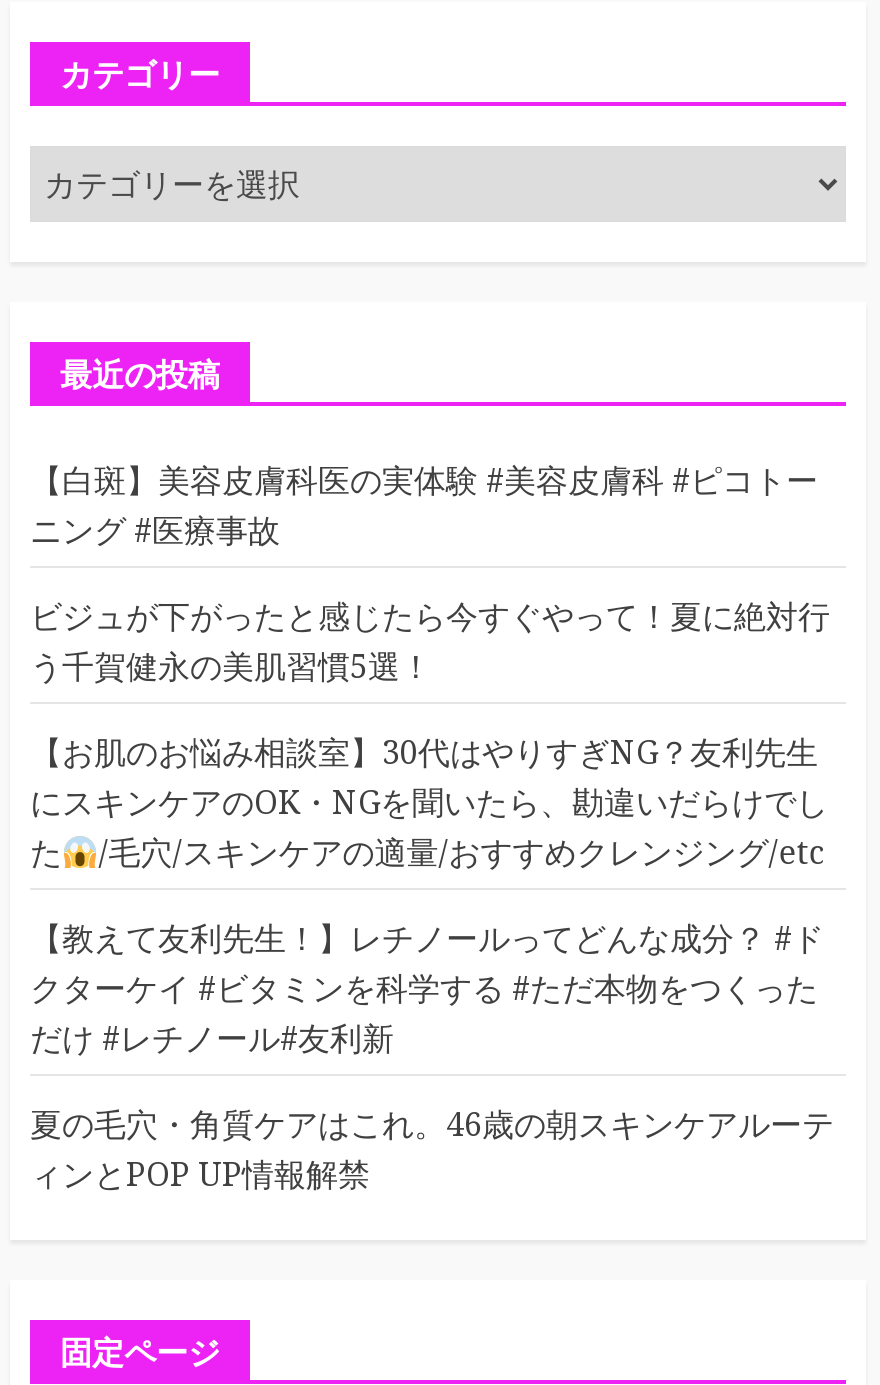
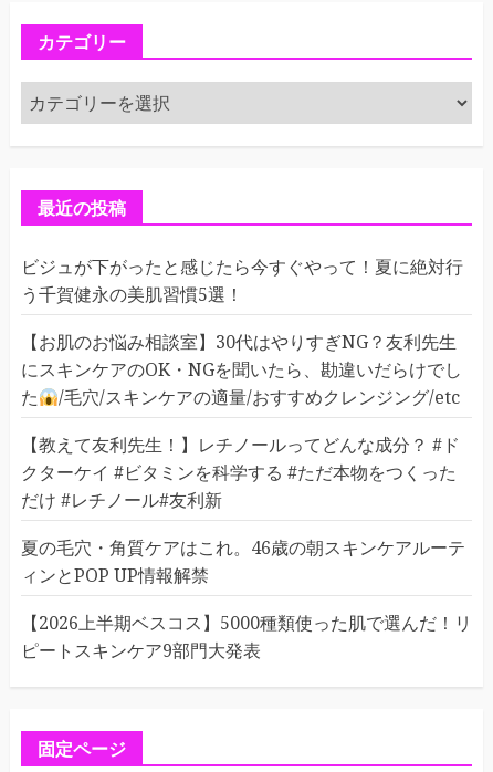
[30,458,818,552] 【白斑】美容皮膚科医の実体験 #美容皮膚科 #ピコトー | ニング #医療事故 -> none
moved [30,594,834,1196] -> [21,254,465,587]: ビジュが下がったと感じたら今すぐやって！夏に絶対行 | う千賀健永の美肌習慣5選！ | 【お肌のお悩み相談室】30代はやりすぎNG？友利先生 | ... | 夏の毛穴・角質ケアはこれ。46歳の朝スキンケアルーテ | ィンとPOP UP情報解禁
none -> [21,611,472,663] 【2026上半期ベスコス】5000種類使った肌で選んだ！リ | ピートスキンケア9部門大発表

